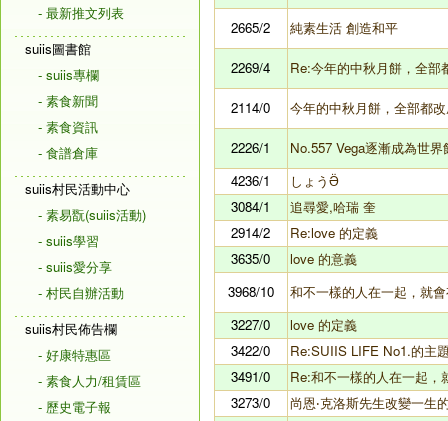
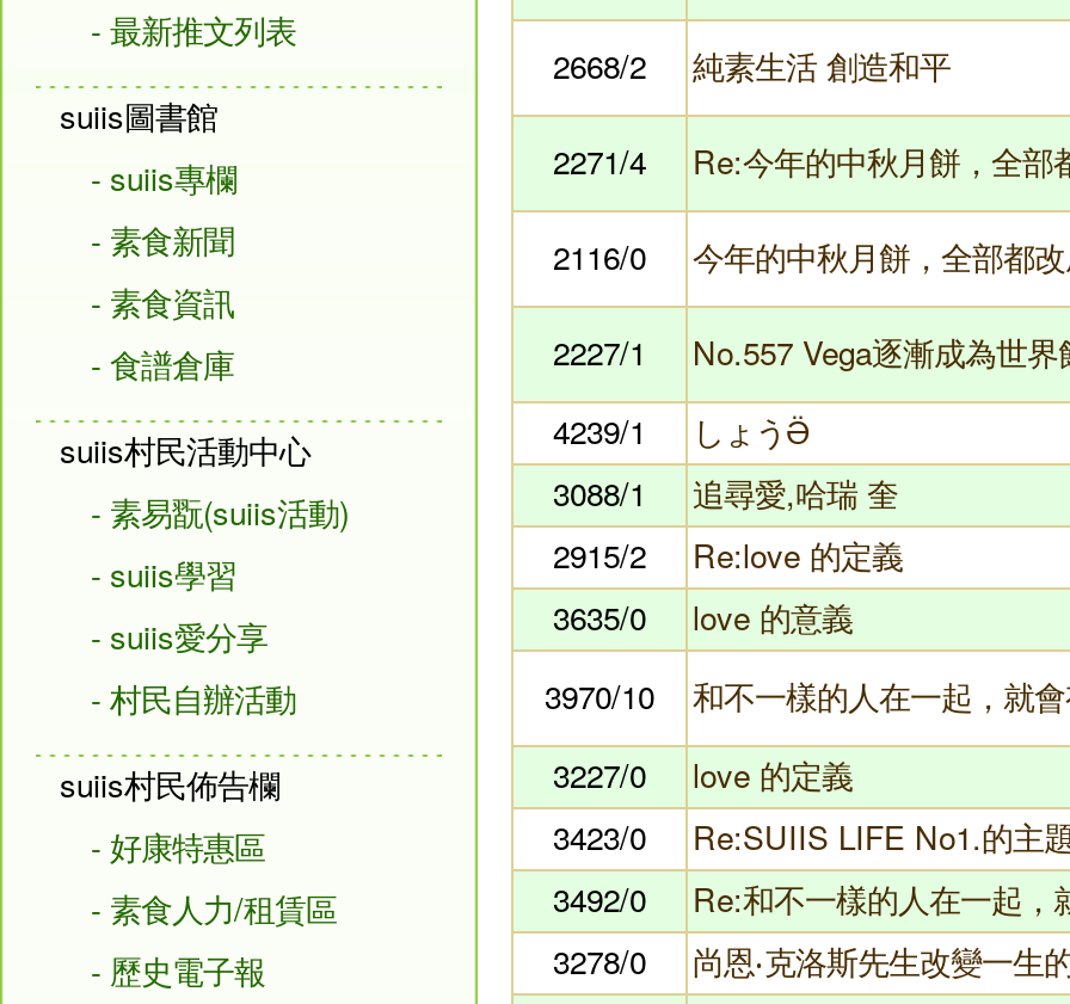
[231,18,398,37] 2665/2 純素生活 創造和平 -> [553,43,951,88] 2668/2 純素生活 創造和平
[231,58,270,77] 2269/4 -> [553,138,646,184] 2271/4
[231,98,270,117] 2114/0 -> [553,234,646,279] 2116/0
[231,138,270,157] 2226/1 -> [553,329,646,375] 2227/1
[231,171,270,190] 4236/1 -> [553,408,646,454] 4239/1
[231,197,376,216] 3084/1 追尋愛,哈瑞 奎 -> [553,470,898,516] 3088/1 追尋愛,哈瑞 奎
[231,223,378,242] 2914/2 Re:love 的定義 -> [553,532,903,578] 2915/2 Re:love 的定義
[228,282,274,301] 3968/10 -> [545,673,654,719] 3970/10
[231,341,270,360] 3422/0 -> [553,814,646,860] 3423/0
[231,367,270,386] 3491/0 -> [553,876,646,922] 3492/0
[231,393,270,412] 3273/0 -> [553,938,646,984] 3278/0

